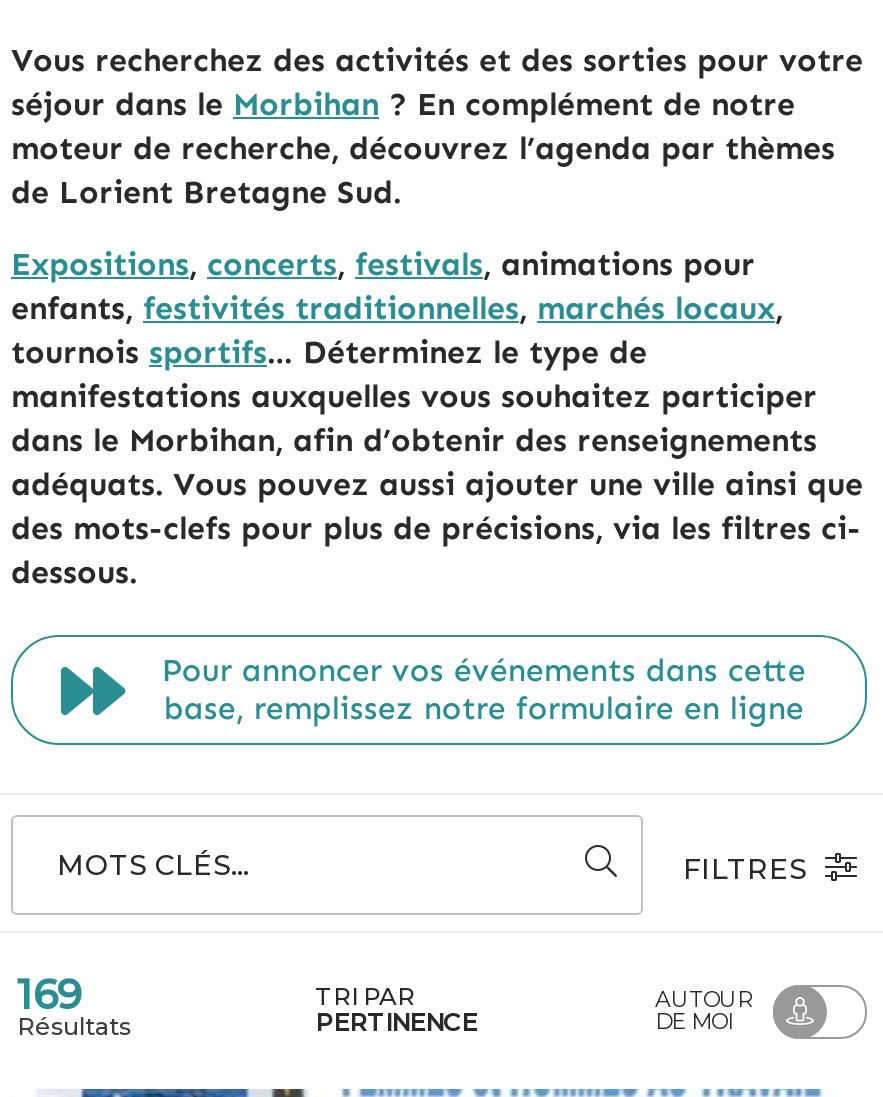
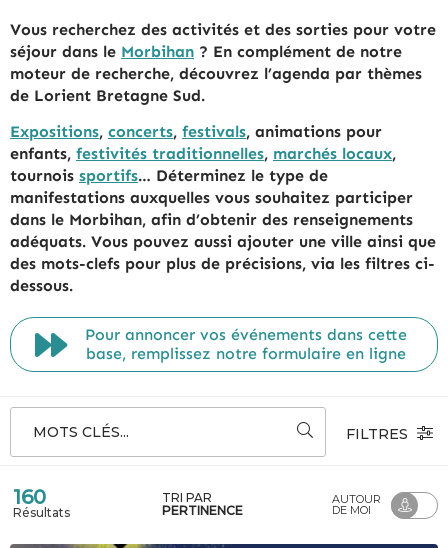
[17,970,83,1018] 169 -> [13,485,46,509] 160

